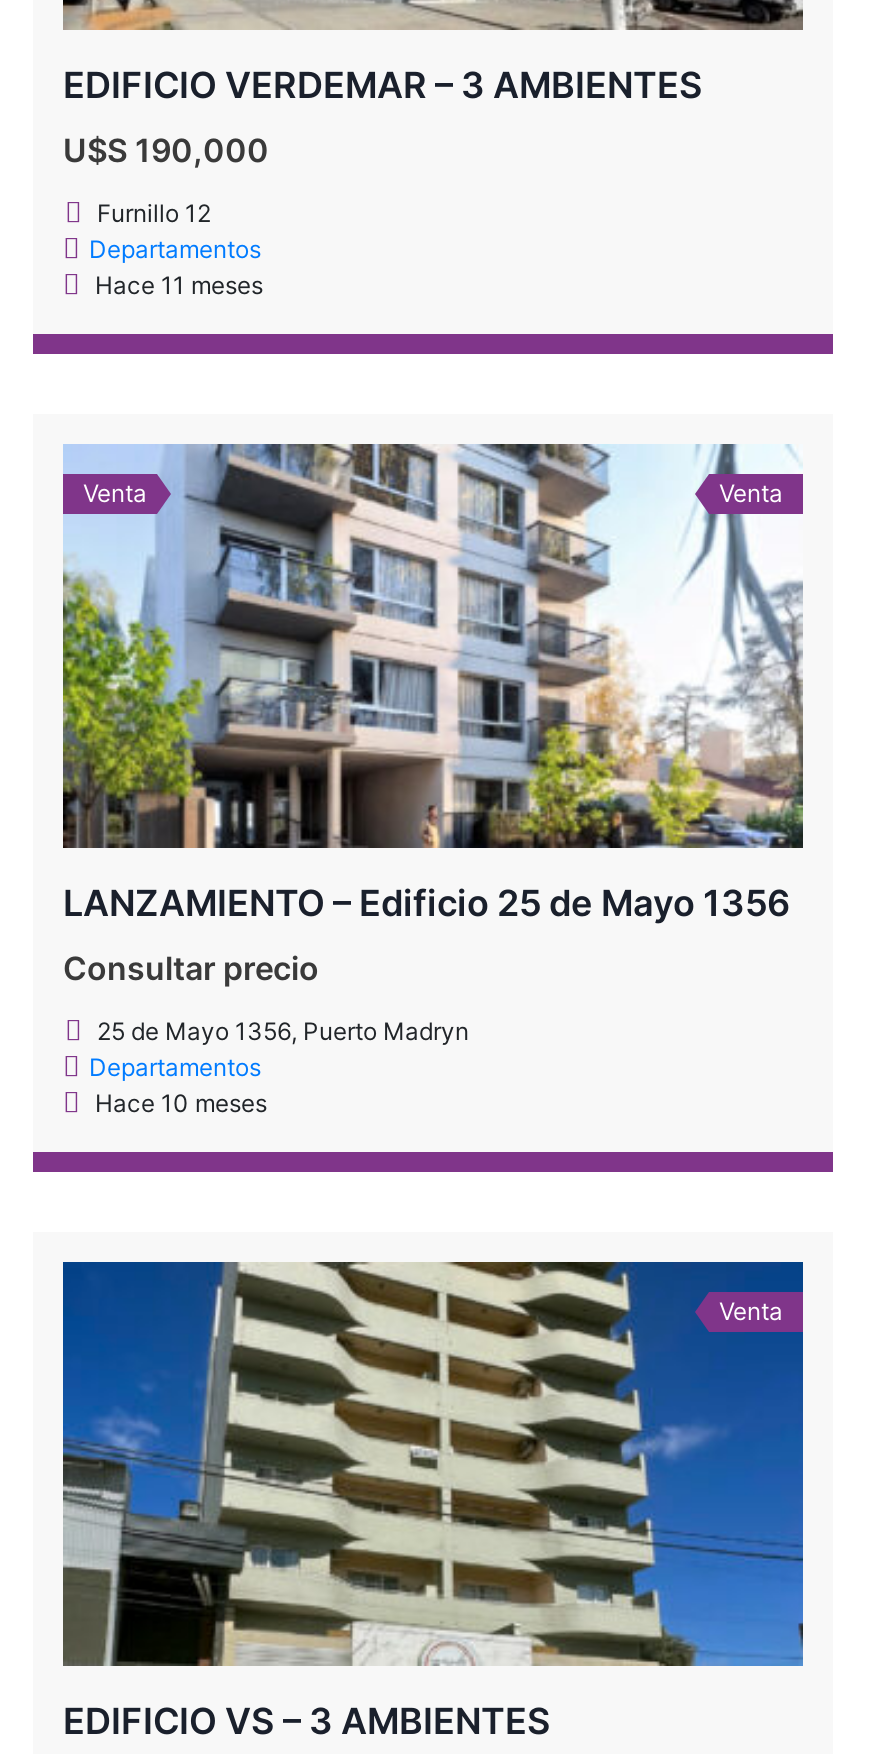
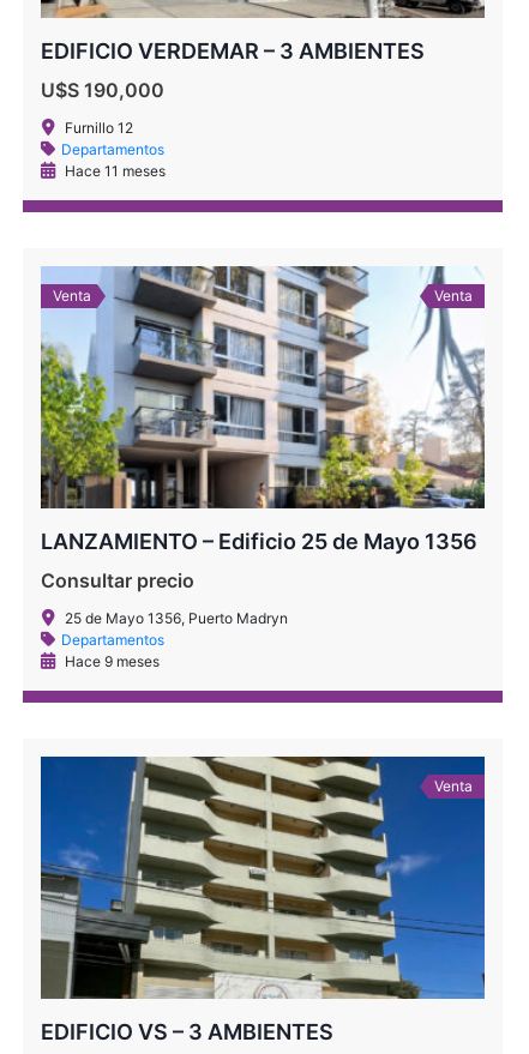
[89,1088,267,1118] Hace 10 meses -> [61,652,160,670] Hace 9 meses

